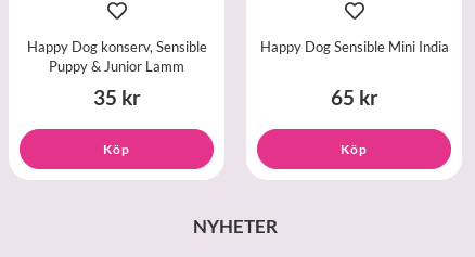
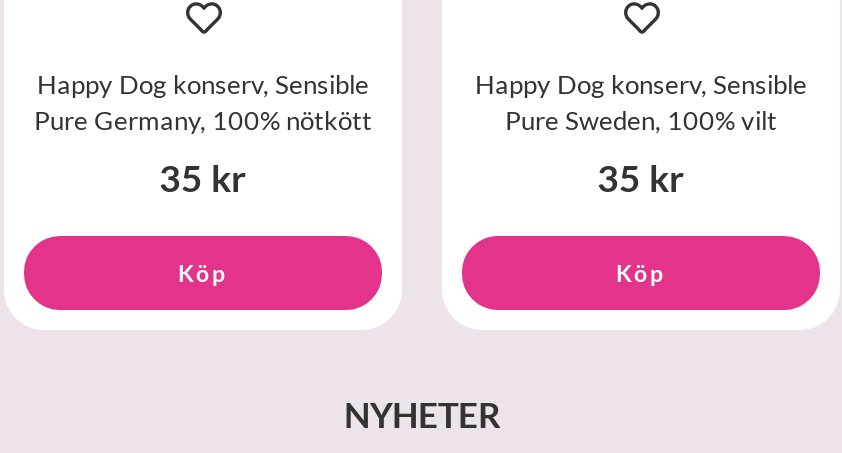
[260,38,448,56] Happy Dog Sensible Mini India -> [475,69,807,137] Happy Dog konserv, Sensible | Pure Sweden, 100% vilt
[49,58,184,75] Puppy & Junior Lamm -> [34,105,372,137] Pure Germany, 100% nötkött
[330,86,378,110] 65 kr -> [597,157,685,201] 35 kr

